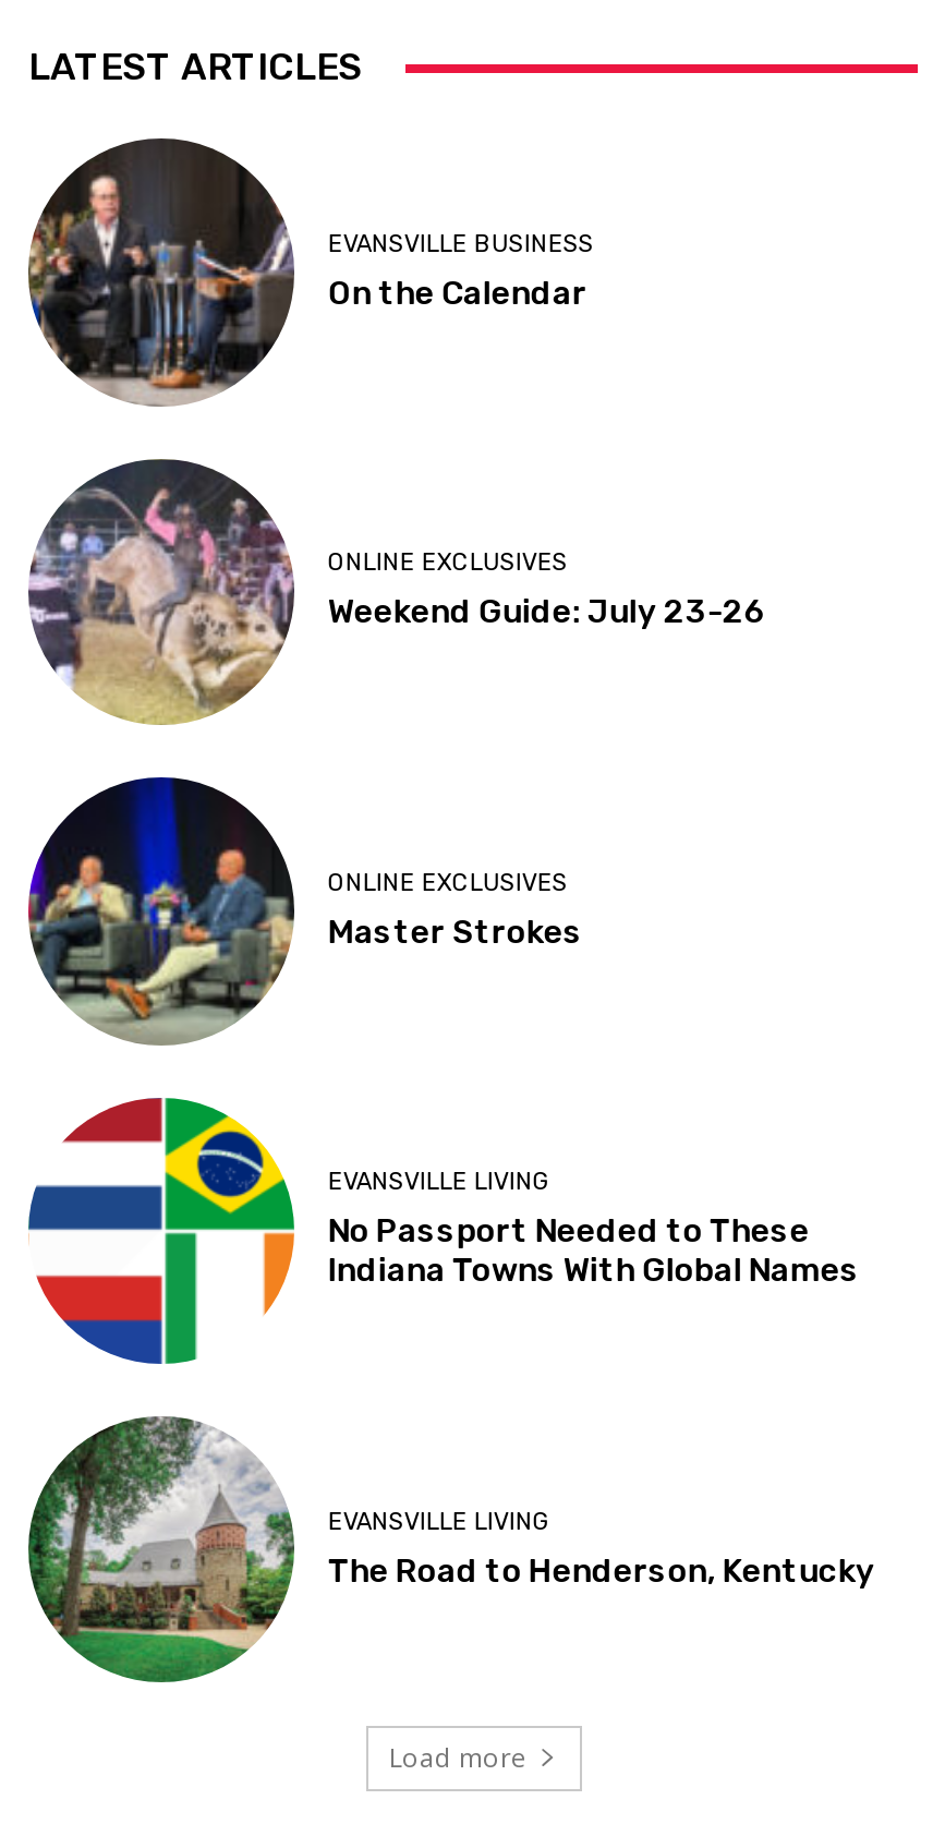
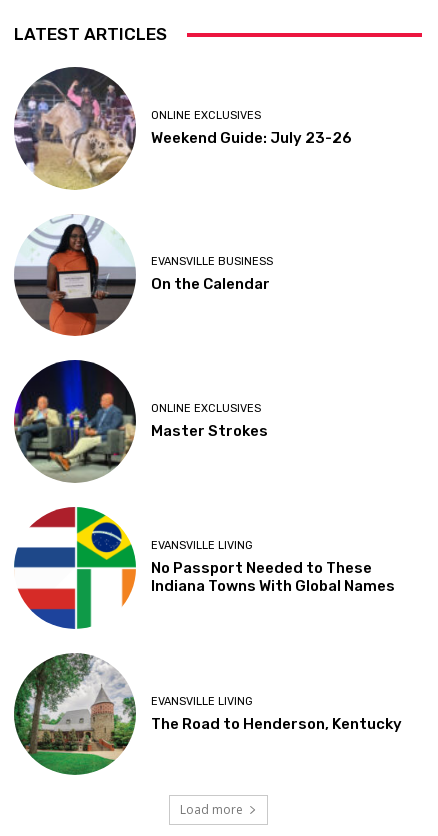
[28,154,292,404] [image] -> none
moved [328,230,594,313] -> [151,255,273,293]: EVANSVILLE BUSINESS | On the Calendar
moved [24,457,766,727] -> [12,67,352,191]: [image] | ONLINE EXCLUSIVES | Weekend Guide: July 23-26
none -> [15,214,135,336] [image]

